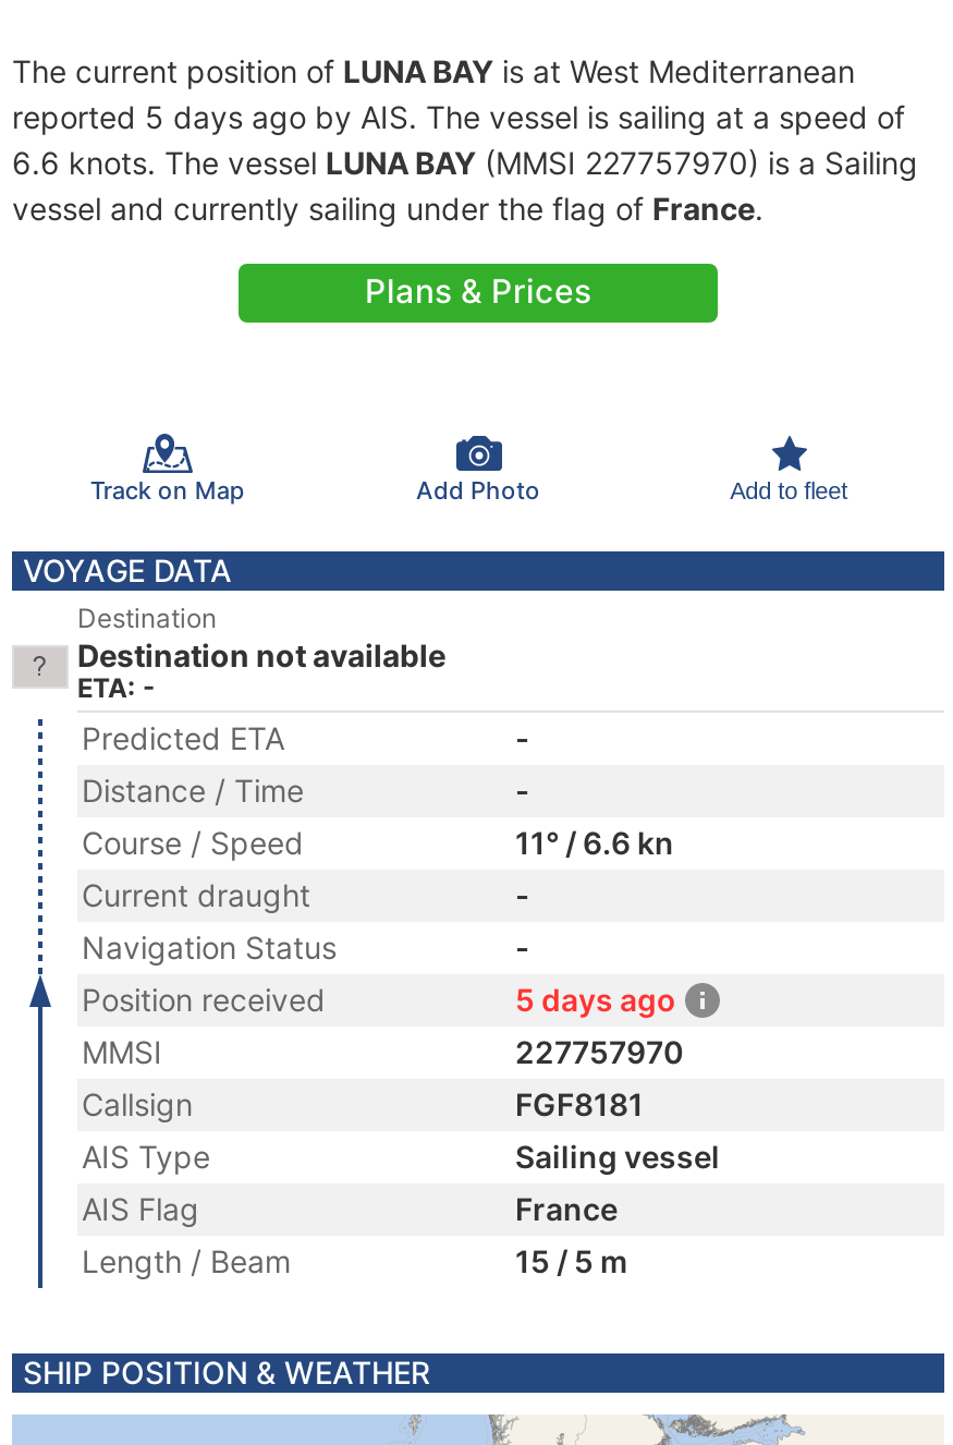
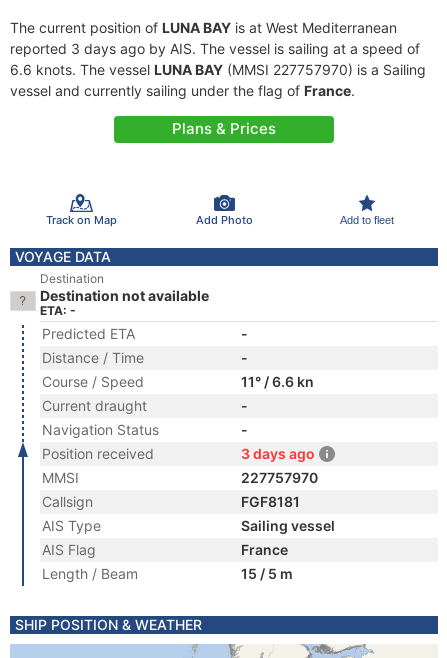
[12,98,905,135] reported 5 days ago by AIS. The vessel is sailing at a speed of -> [10,40,420,57] reported 3 days ago by AIS. The vessel is sailing at a speed of
[515,981,676,1018] 5 days ago -> [241,445,315,462] 3 days ago

